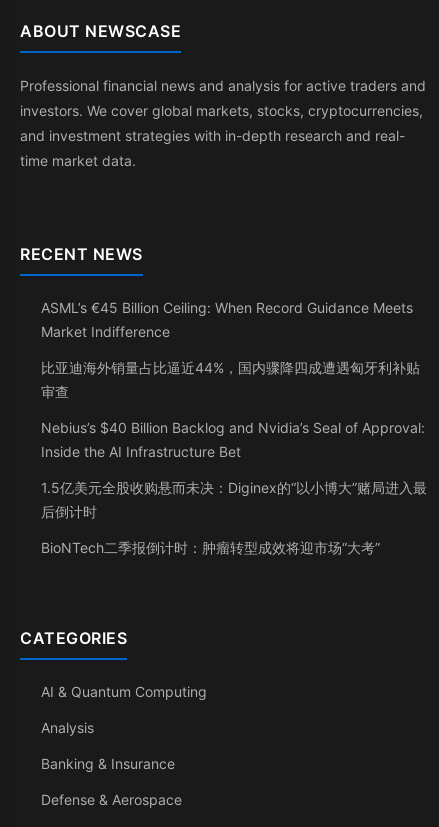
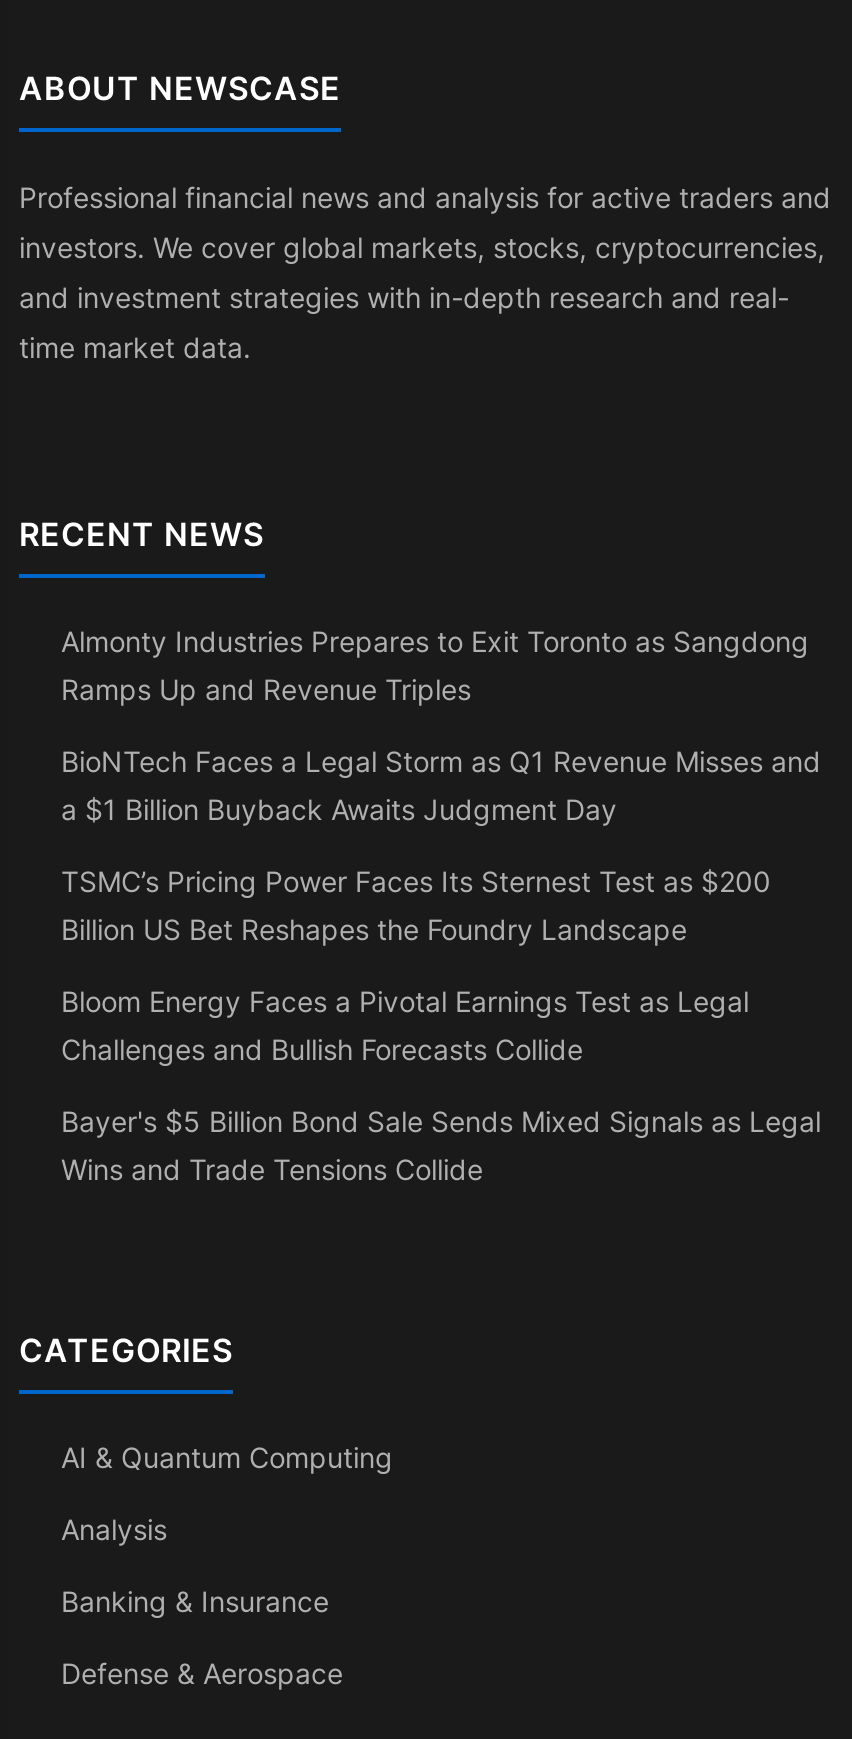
[41,299,413,340] ASML’s €45 Billion Ceiling: When Record Guidance Meets | Market Indifference -> [61,624,809,706] Almonty Industries Prepares to Exit Toronto as Sangdong | Ramps Up and Revenue Triples
[41,359,420,400] 比亚迪海外销量占比逼近44%，国内骤降四成遭遇匈牙利补贴 | 审查 -> [61,744,821,826] BioNTech Faces a Legal Storm as Q1 Revenue Misses and | a $1 Billion Buyback Awaits Judgment Day
[41,419,425,460] Nebius’s $40 Billion Backlog and Nvidia’s Seal of Approval: | Inside the AI Infrastructure Bet -> [61,864,771,946] TSMC’s Pricing Power Faces Its Sternest Test as $200 | Billion US Bet Reshapes the Foundry Landscape
[41,479,427,520] 1.5亿美元全股收购悬而未决：Diginex的“以小博大”赌局进入最 | 后倒计时 -> [61,984,749,1066] Bloom Energy Faces a Pivotal Earnings Test as Legal | Challenges and Bullish Forecasts Collide
[41,539,380,556] BioNTech二季报倒计时：肿瘤转型成效将迎市场“大考” -> [61,1104,821,1186] Bayer's $5 Billion Bond Sale Sends Mixed Signals as Legal | Wins and Trade Tensions Collide

